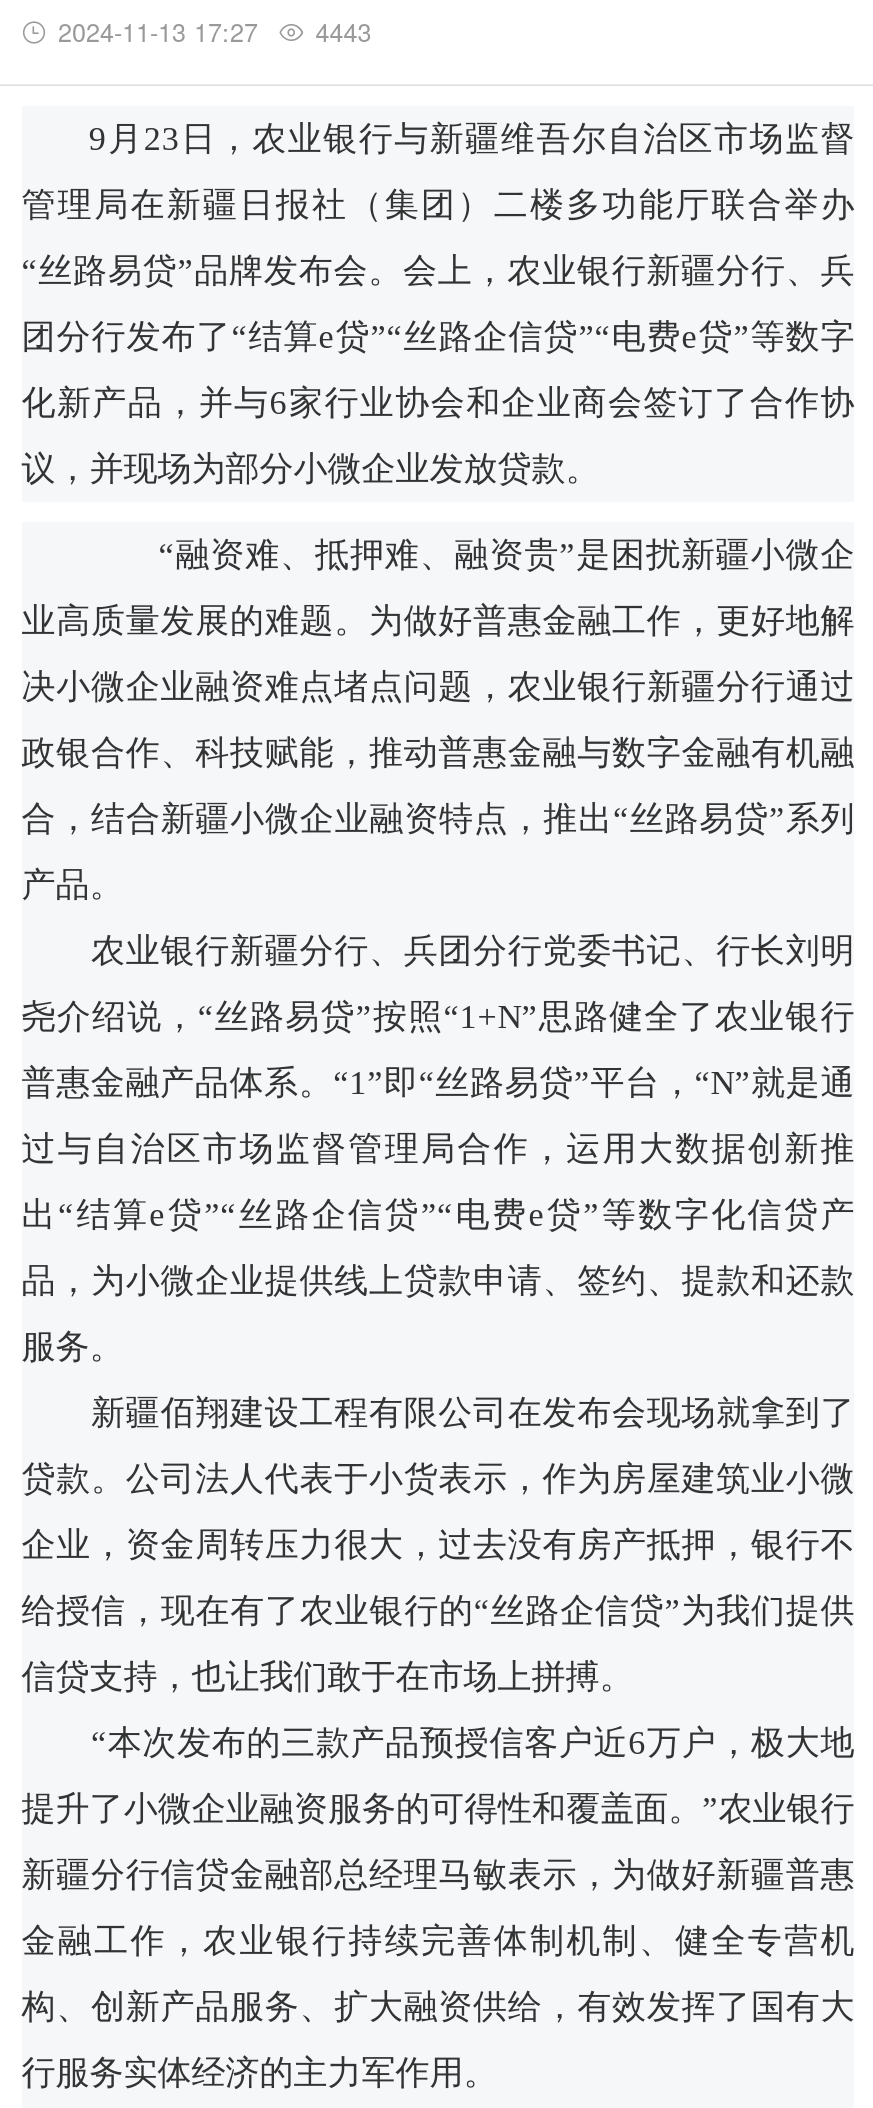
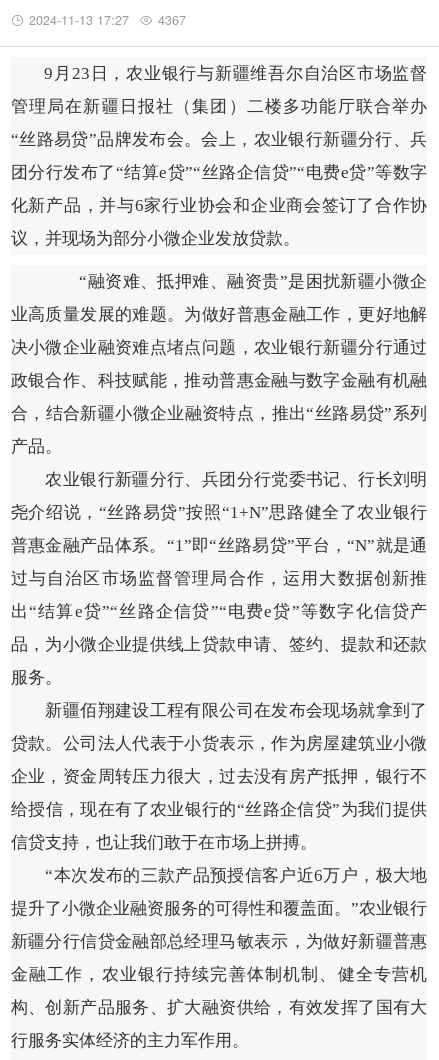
[58,14,372,50] 2024-11-13 17:27 4443 -> [29,11,186,29] 2024-11-13 17:27 4367

